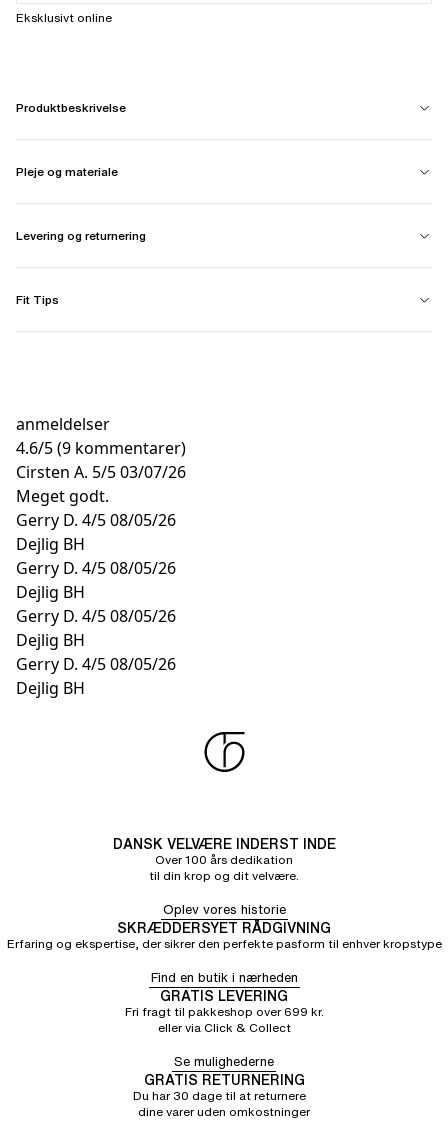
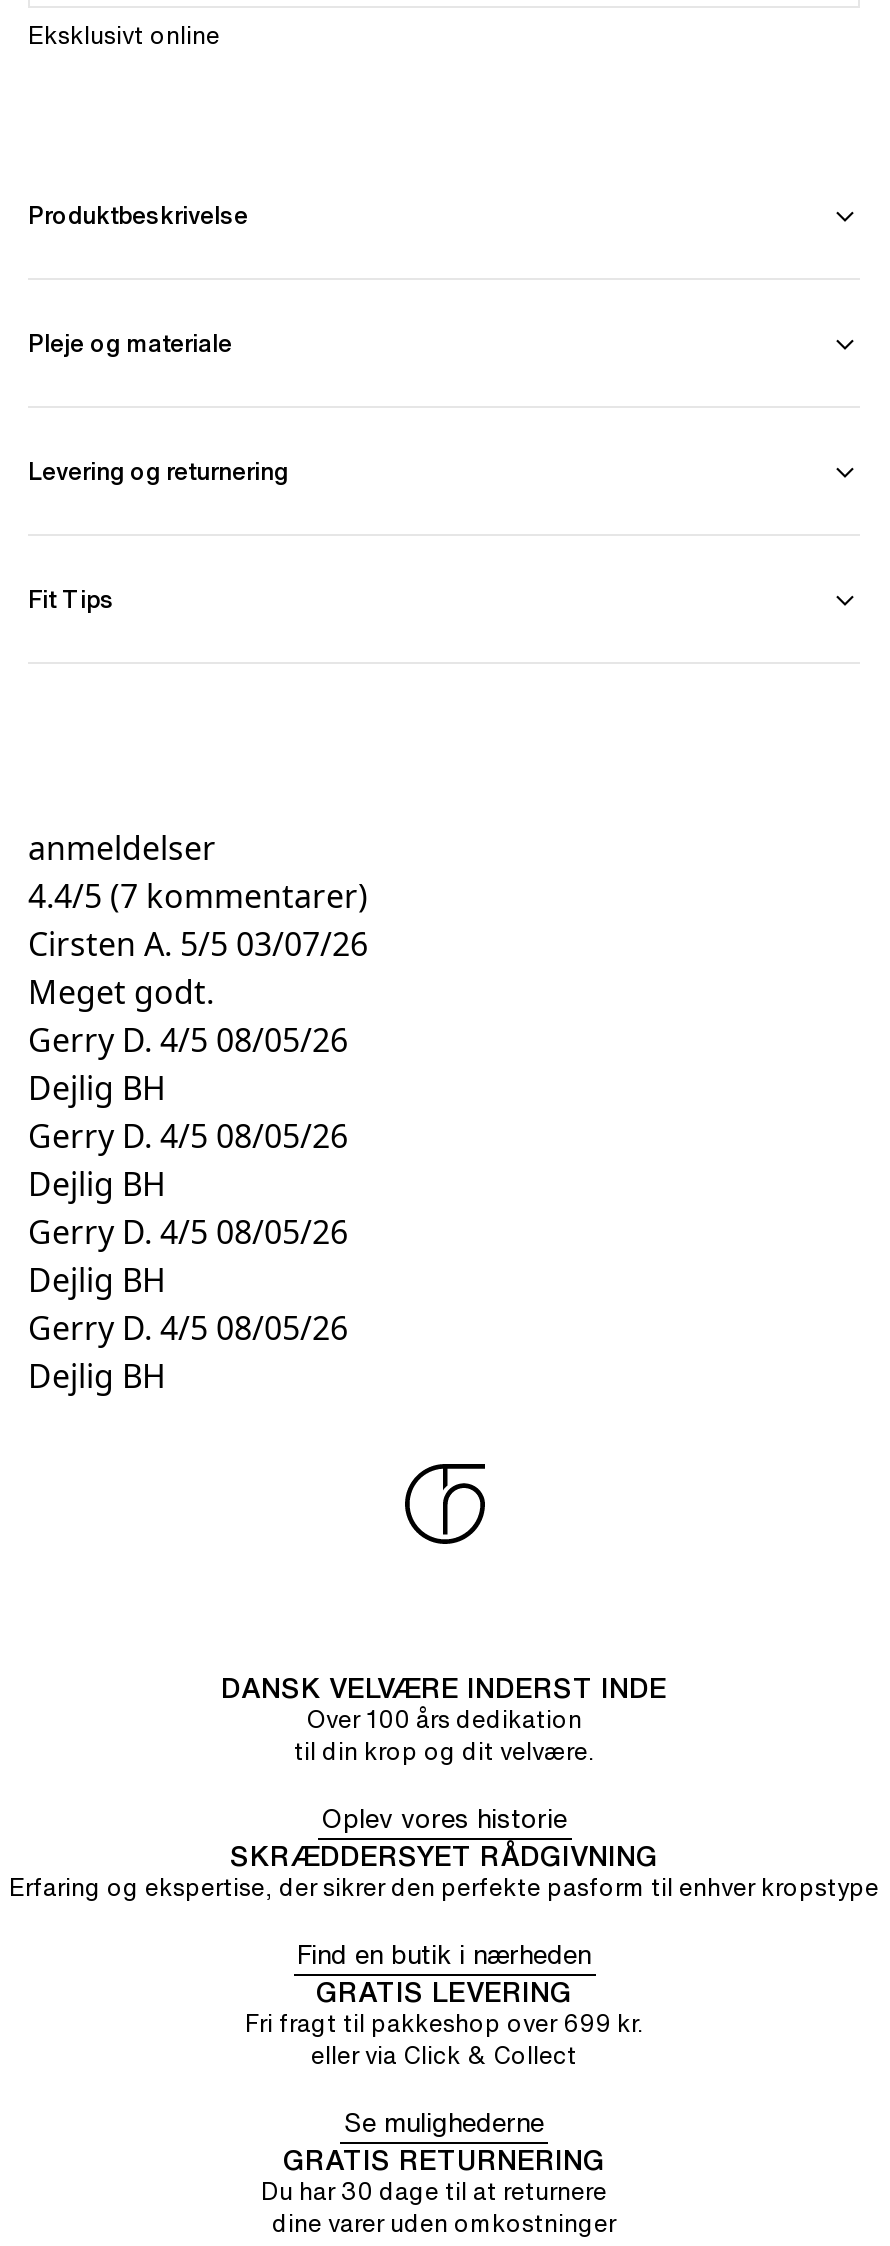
[16,437,186,459] 4.6/5 (9 kommentarer) -> [28,874,368,918] 4.4/5 (7 kommentarer)

